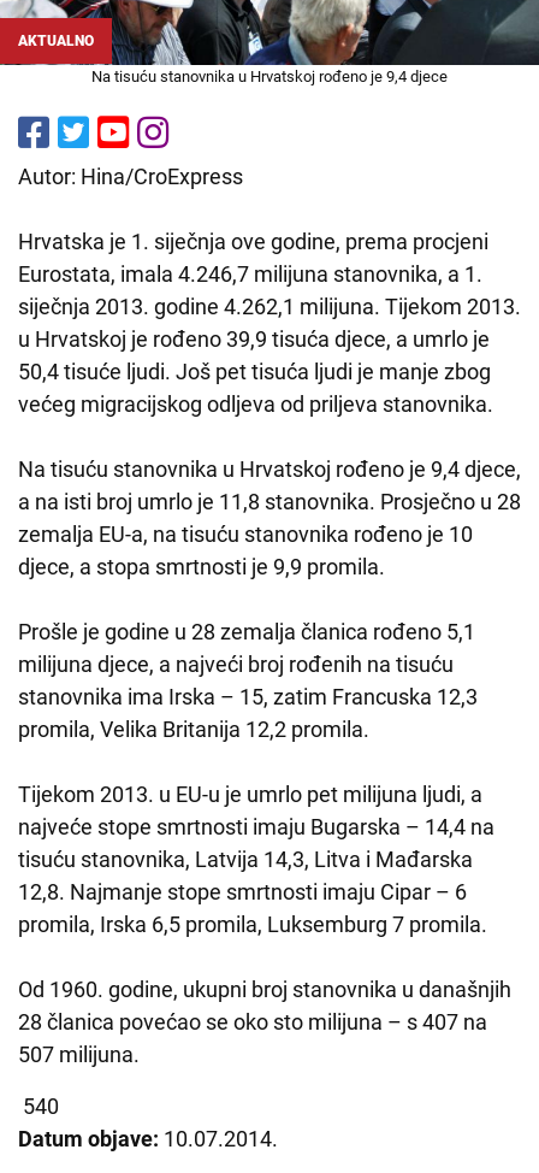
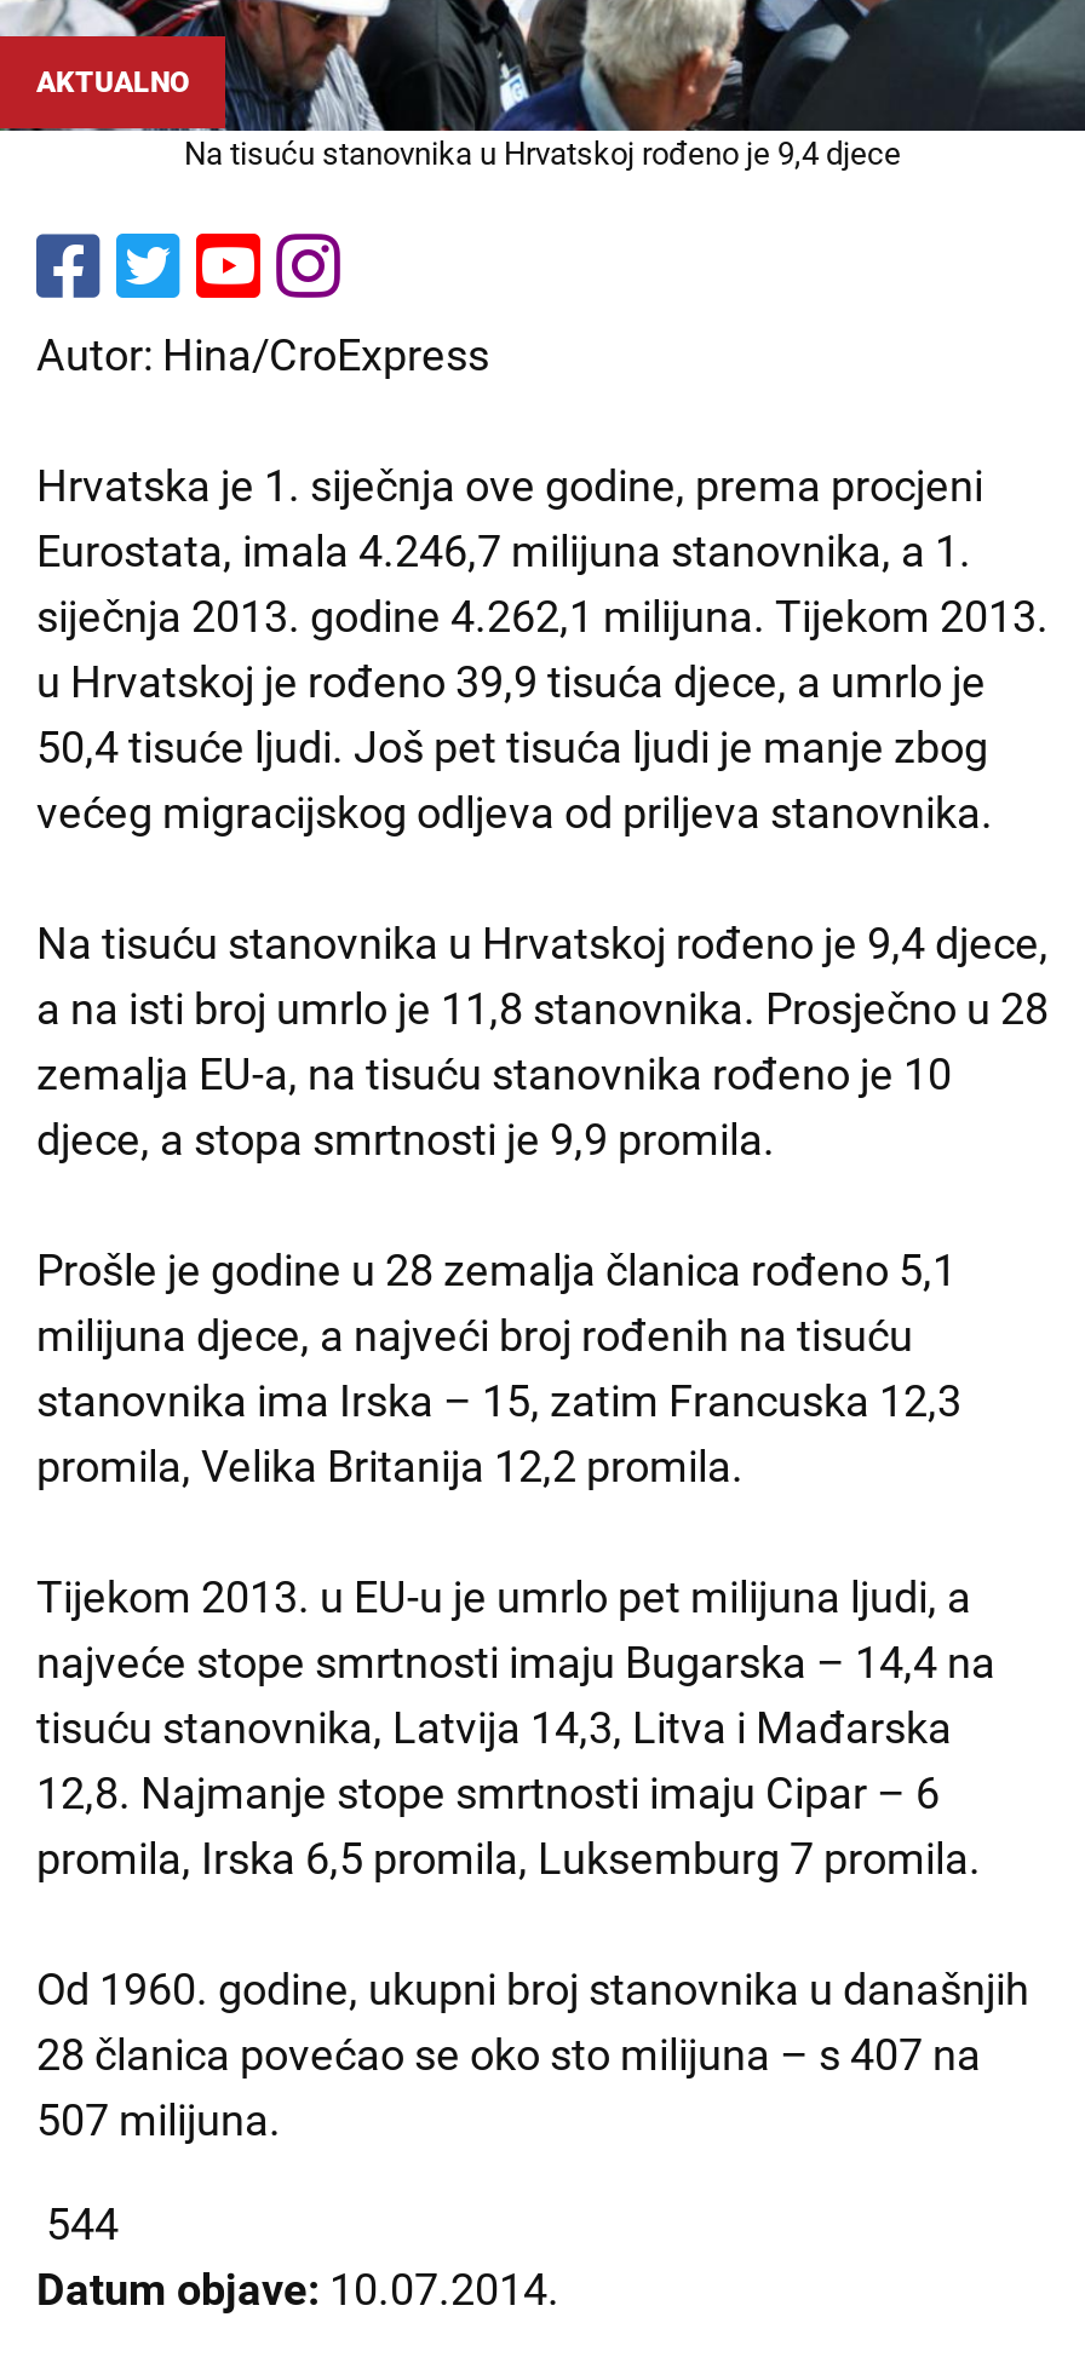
[23,1094,59,1119] 540 -> [46,2199,119,2250] 544

